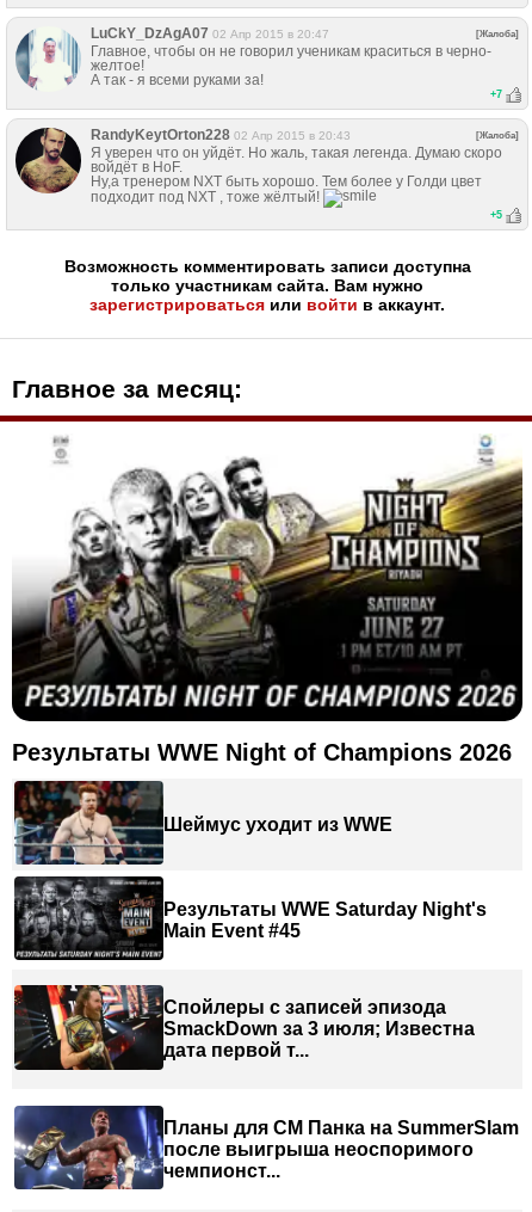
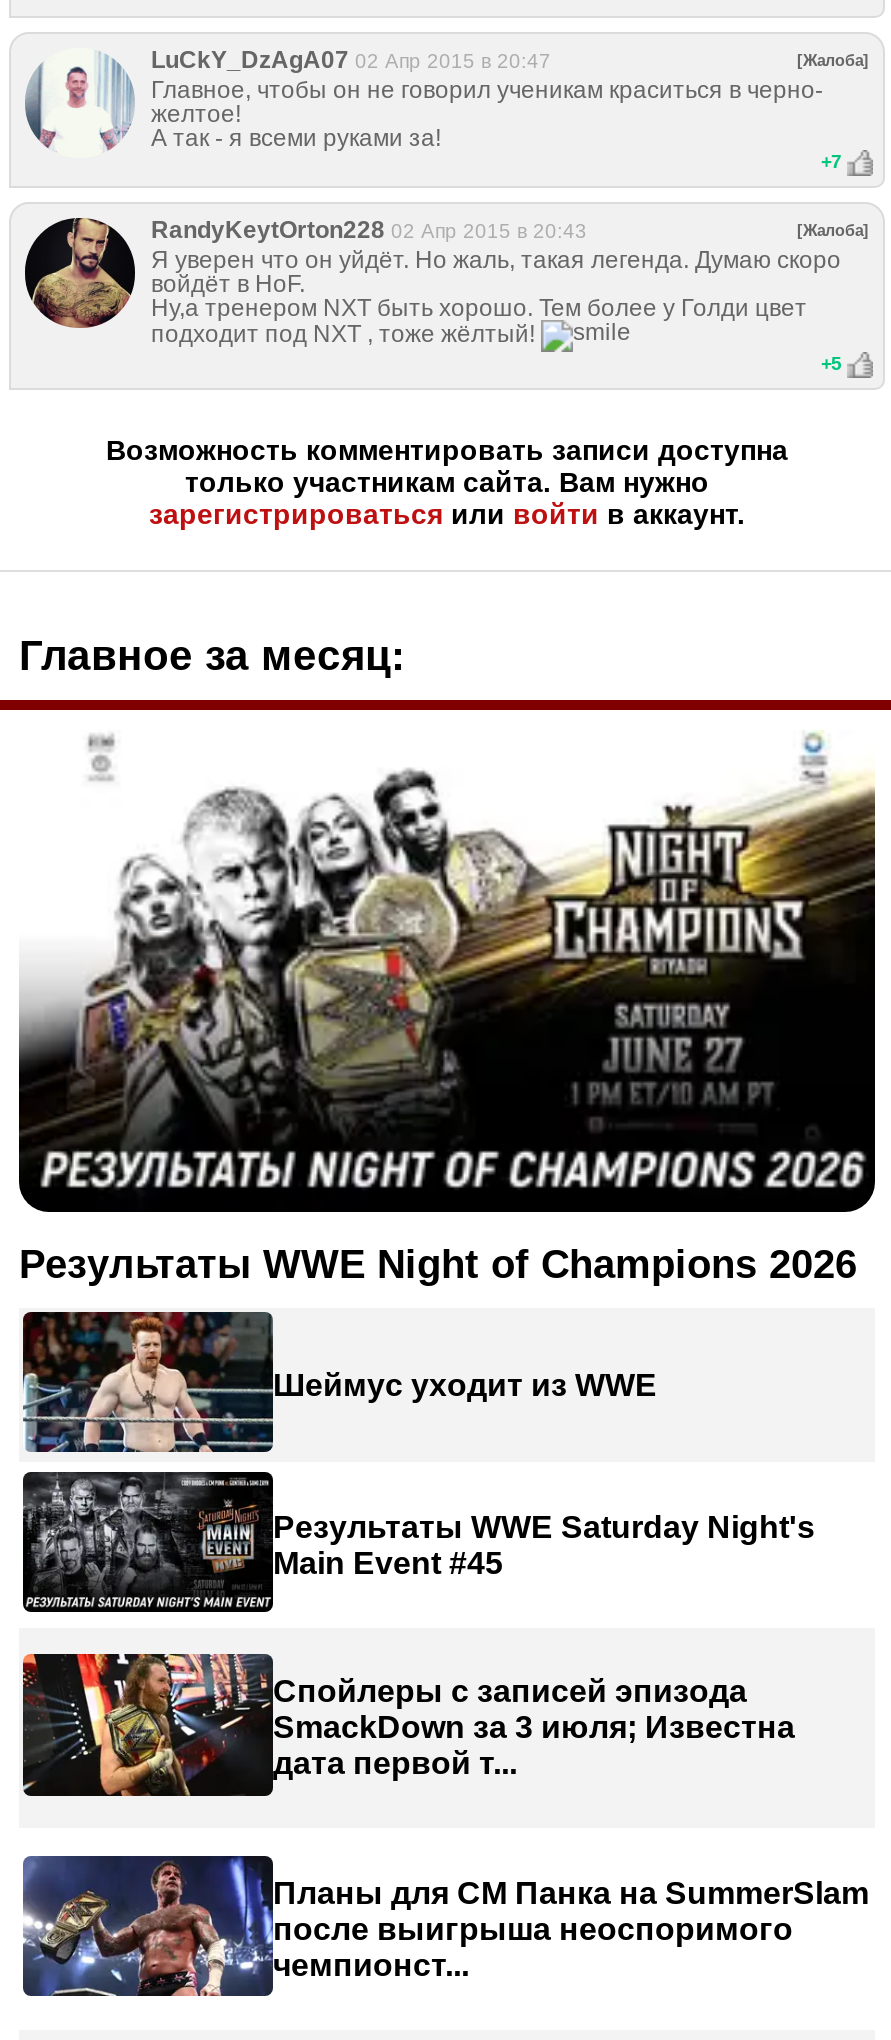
[17,30,78,90] [image] -> [29,56,127,150] [image]

